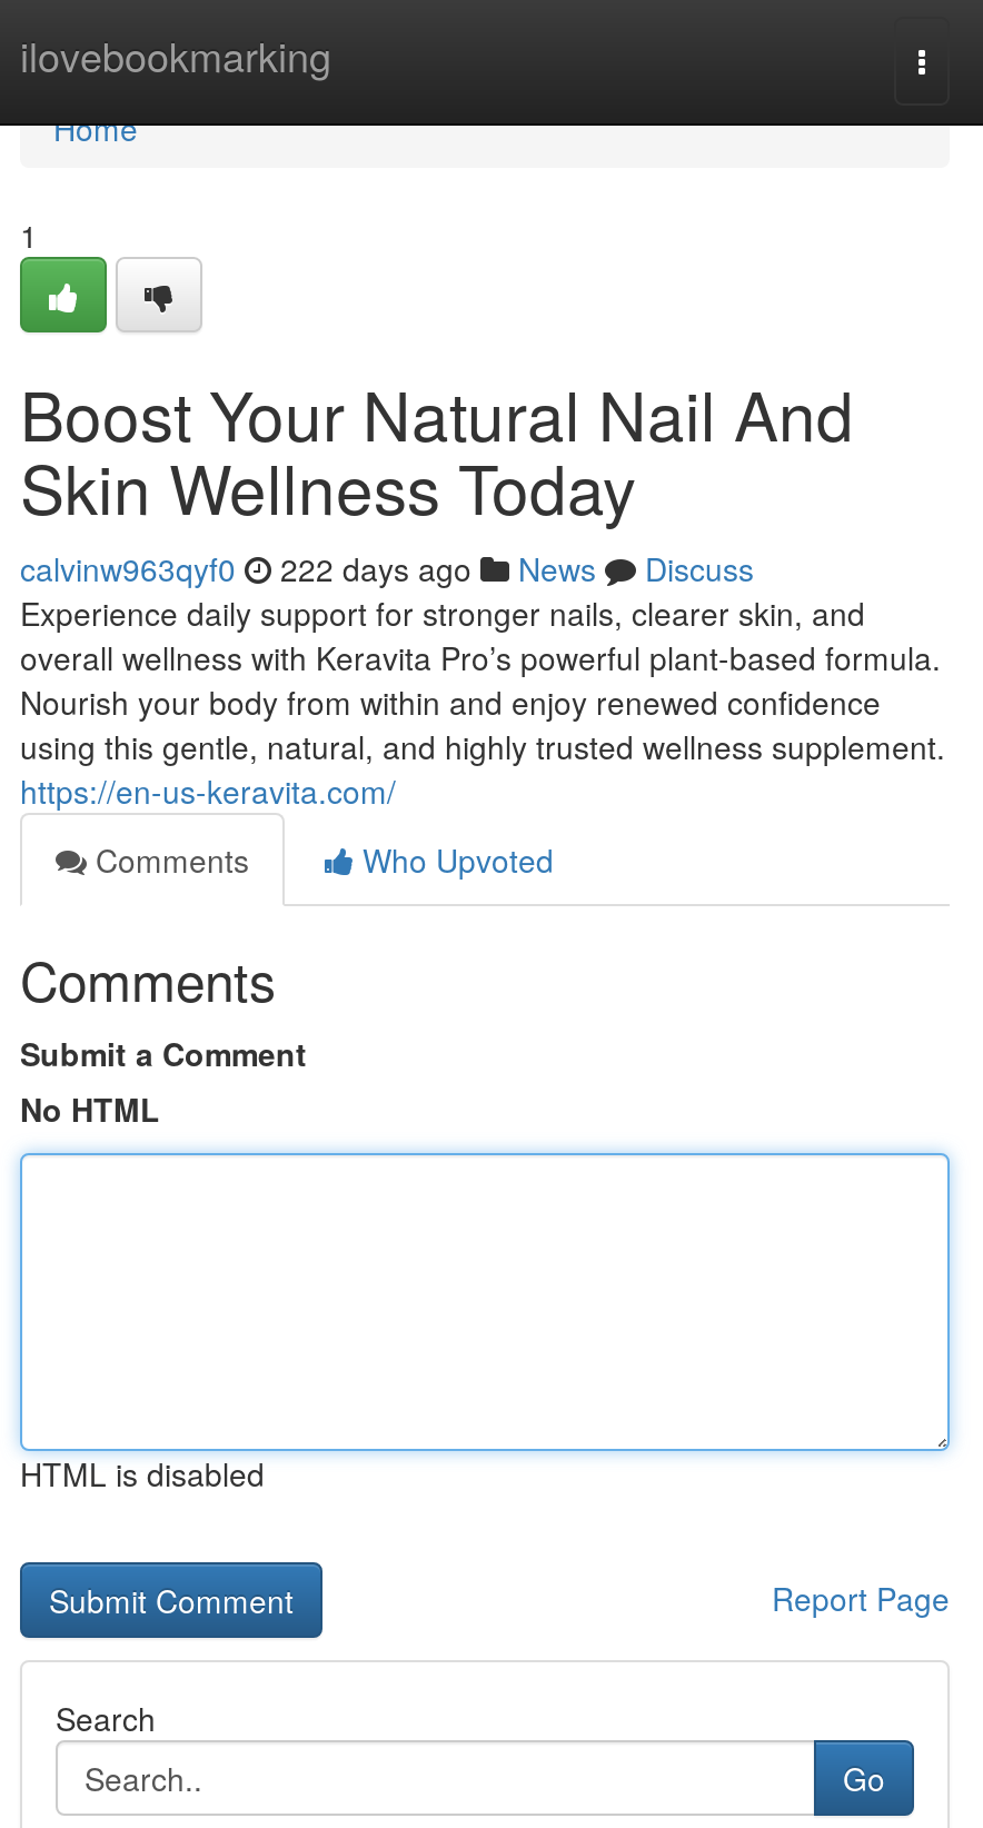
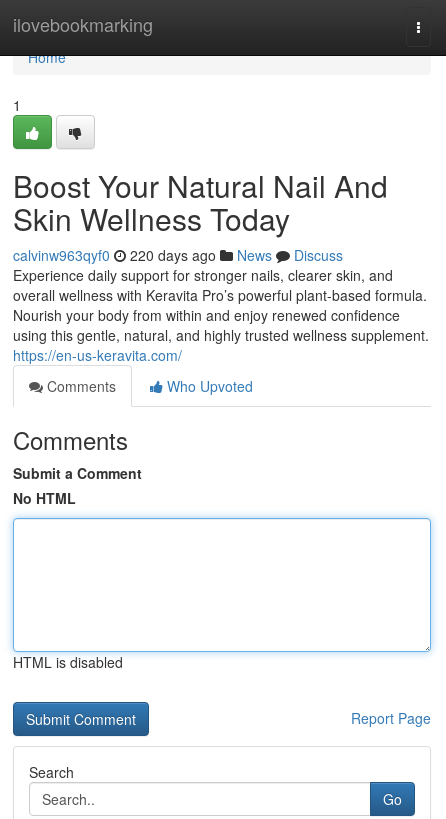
[20,546,754,590] calvinw963qyf0 222 days ago News Discuss -> [13,245,343,265] calvinw963qyf0 220 days ago News Discuss

